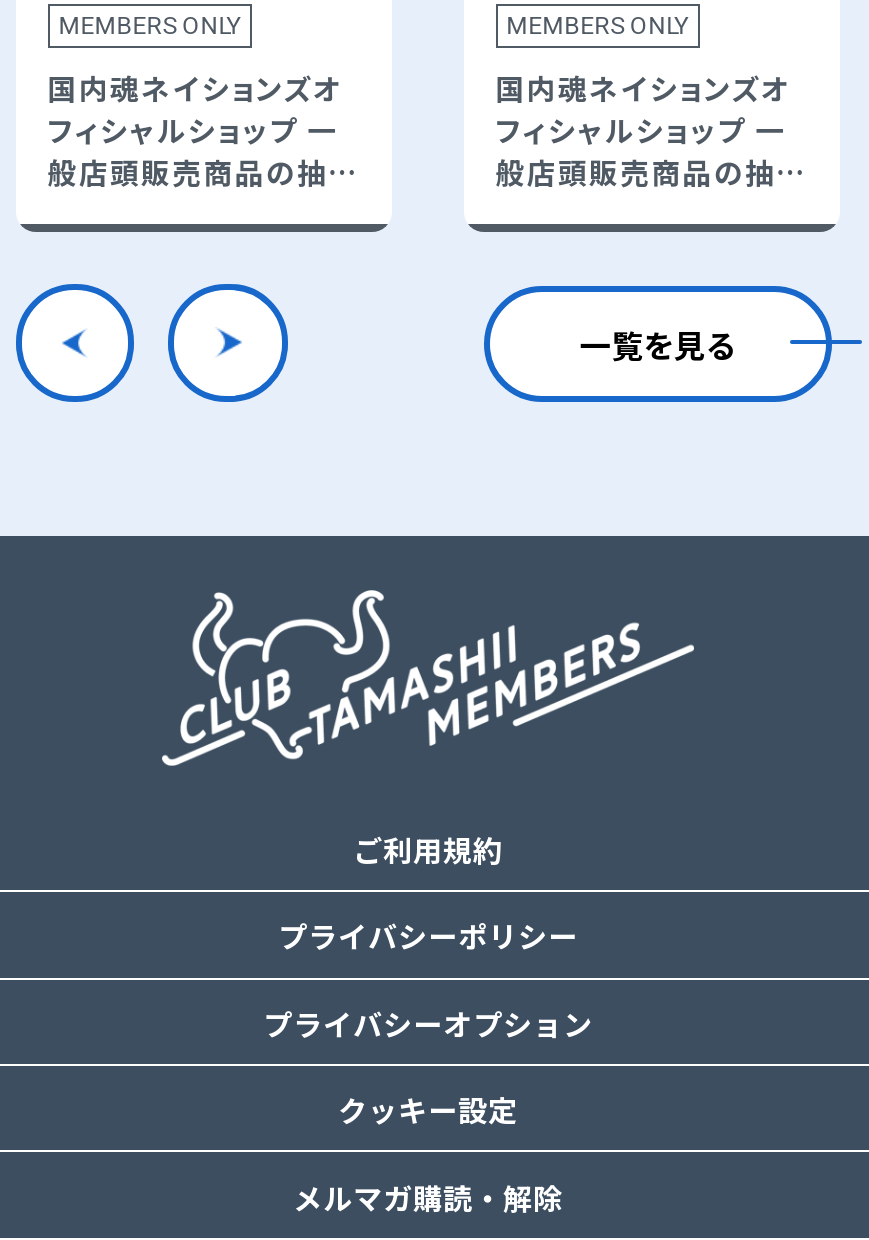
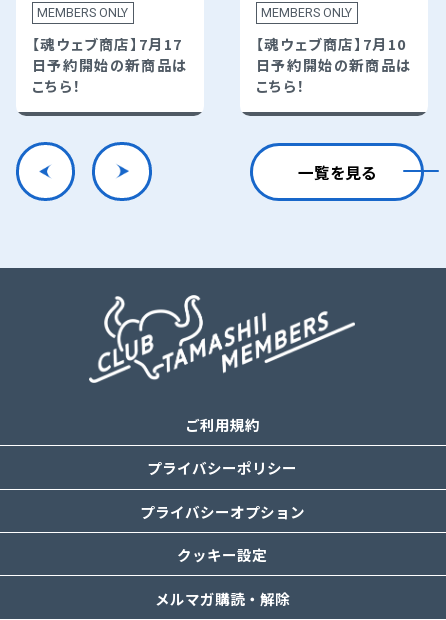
[47,66,359,192] 国内魂ネイションズオ | フィシャルショップ 一 | 般店頭販売商品の抽… -> [32,33,188,96] 【魂ウェブ商店】7月17 | 日予約開始の新商品は | こちら！
[495,66,807,192] 国内魂ネイションズオ | フィシャルショップ 一 | 般店頭販売商品の抽… -> [256,33,412,96] 【魂ウェブ商店】7月10 | 日予約開始の新商品は | こちら！

